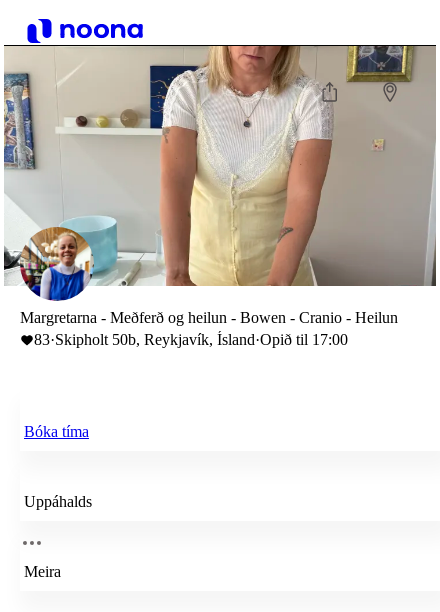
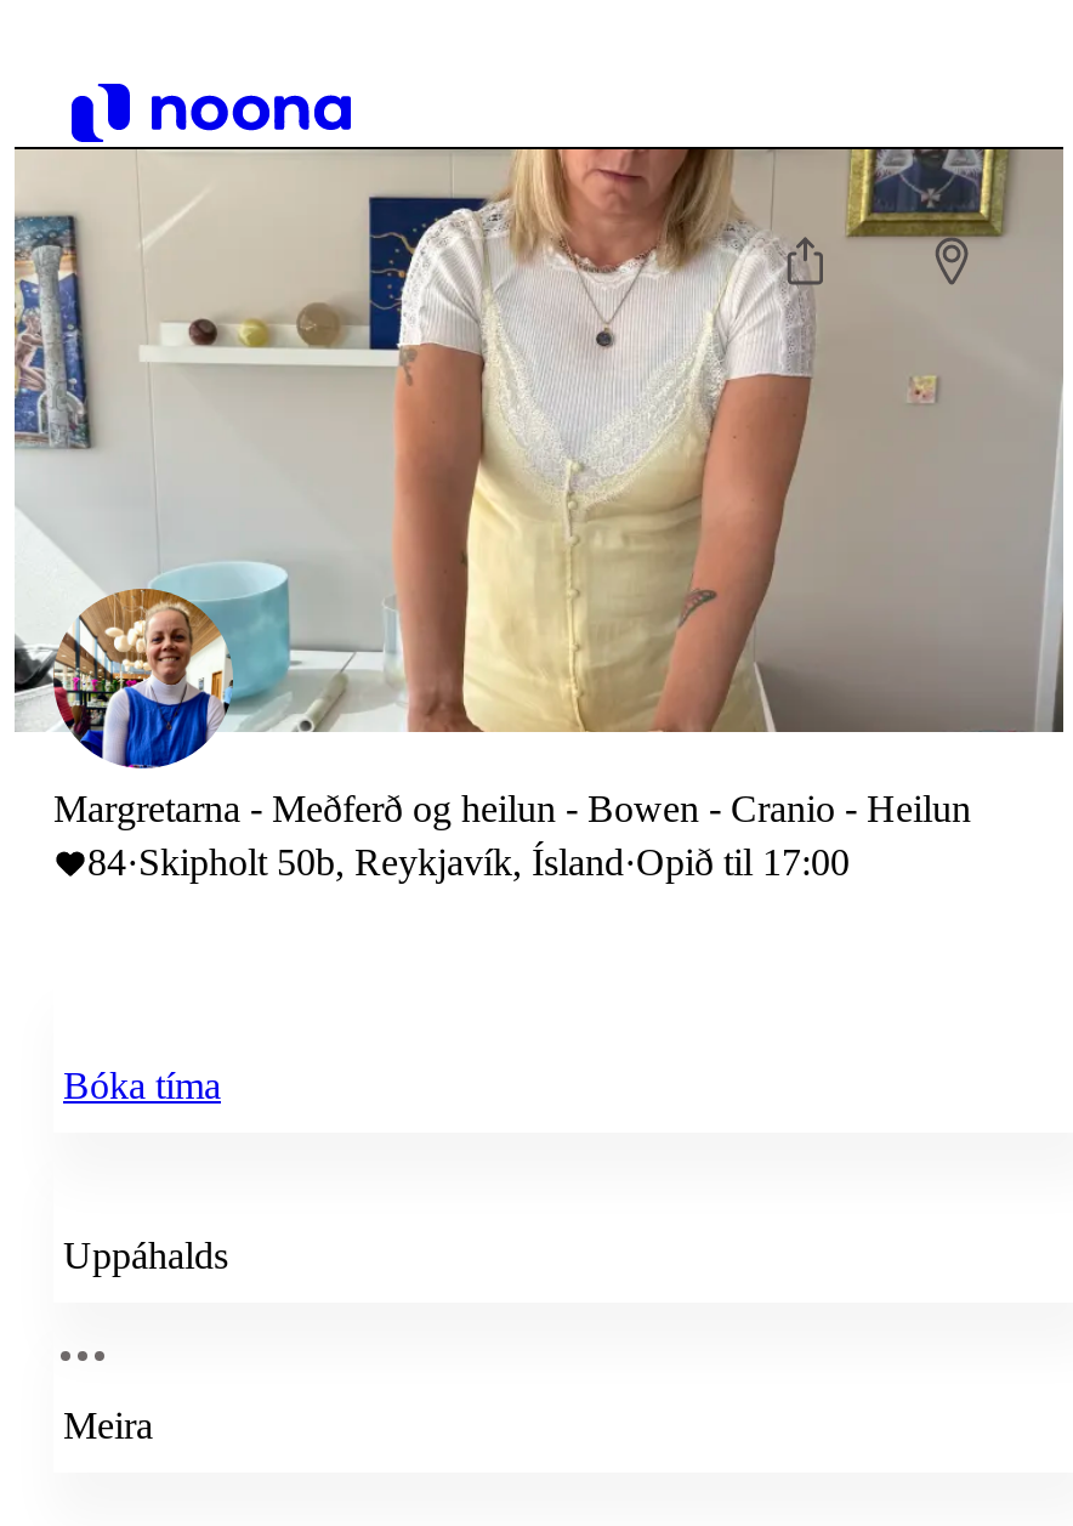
[34,331,348,348] 83·Skipholt 50b, Reykjavík, Ísland·Opið til 17:00 -> [87,841,850,883] 84·Skipholt 50b, Reykjavík, Ísland·Opið til 17:00

